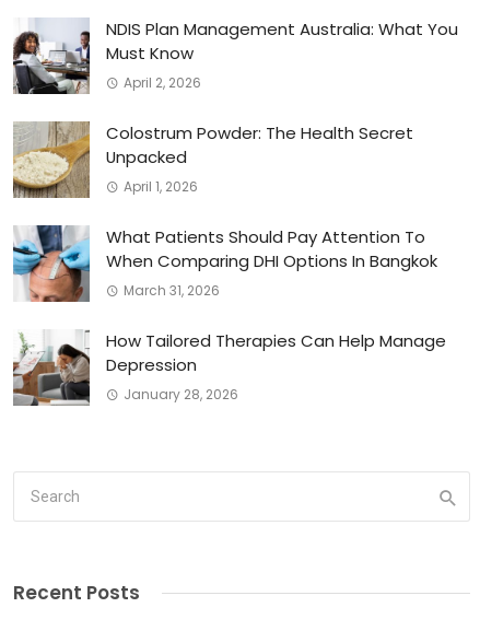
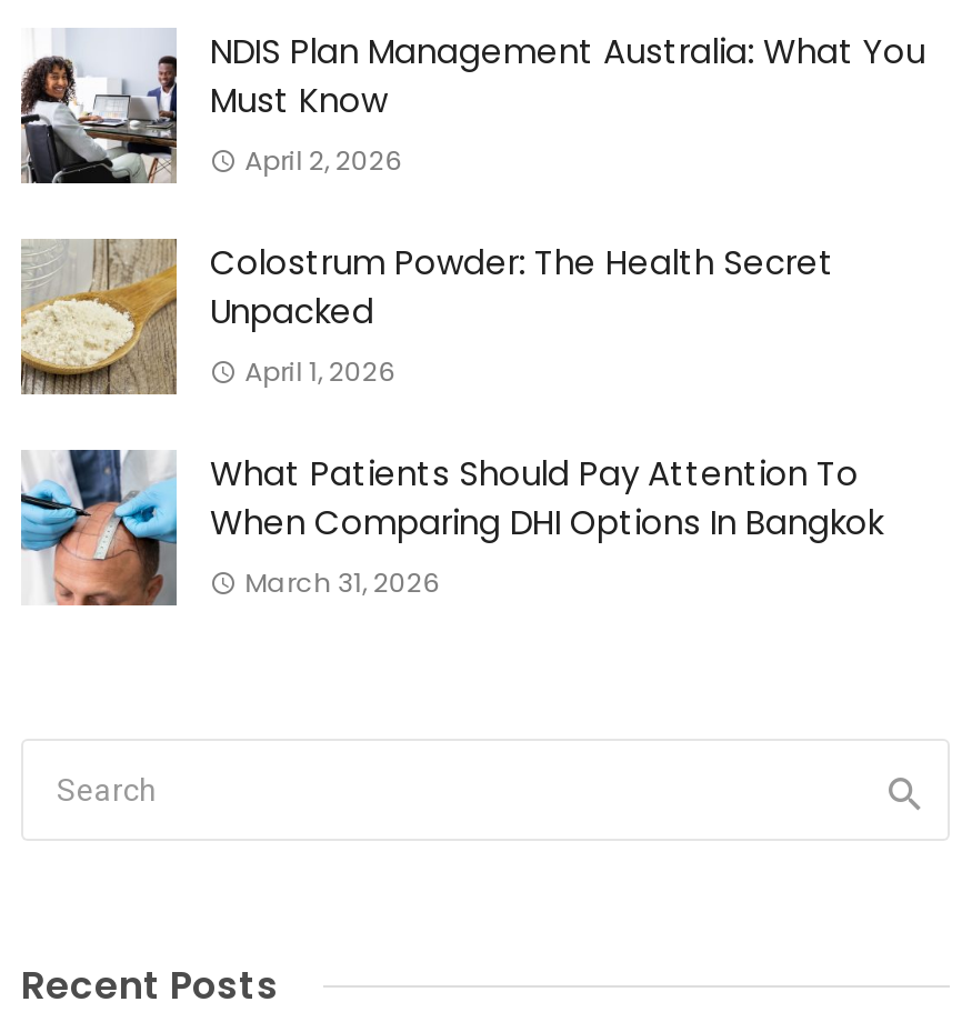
[12,330,446,407] [image] | How Tailored Therapies Can Help Manage | Depression | January 28, 2026 -> none

